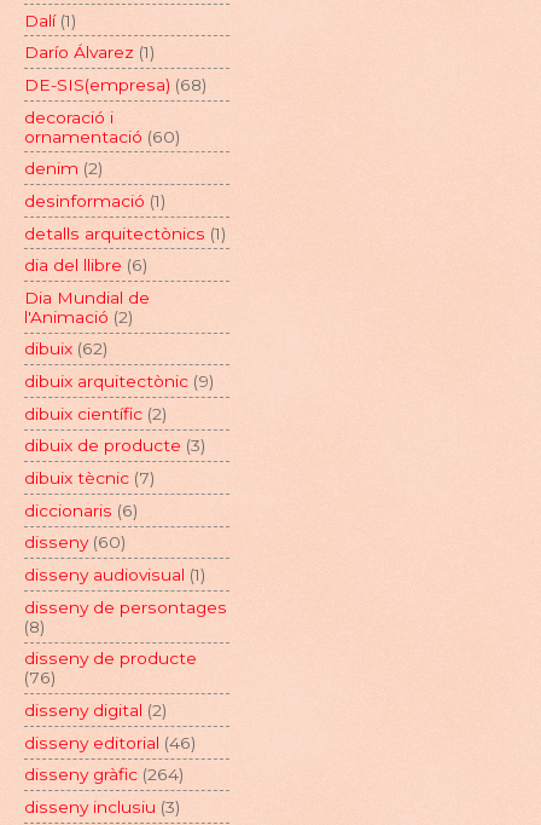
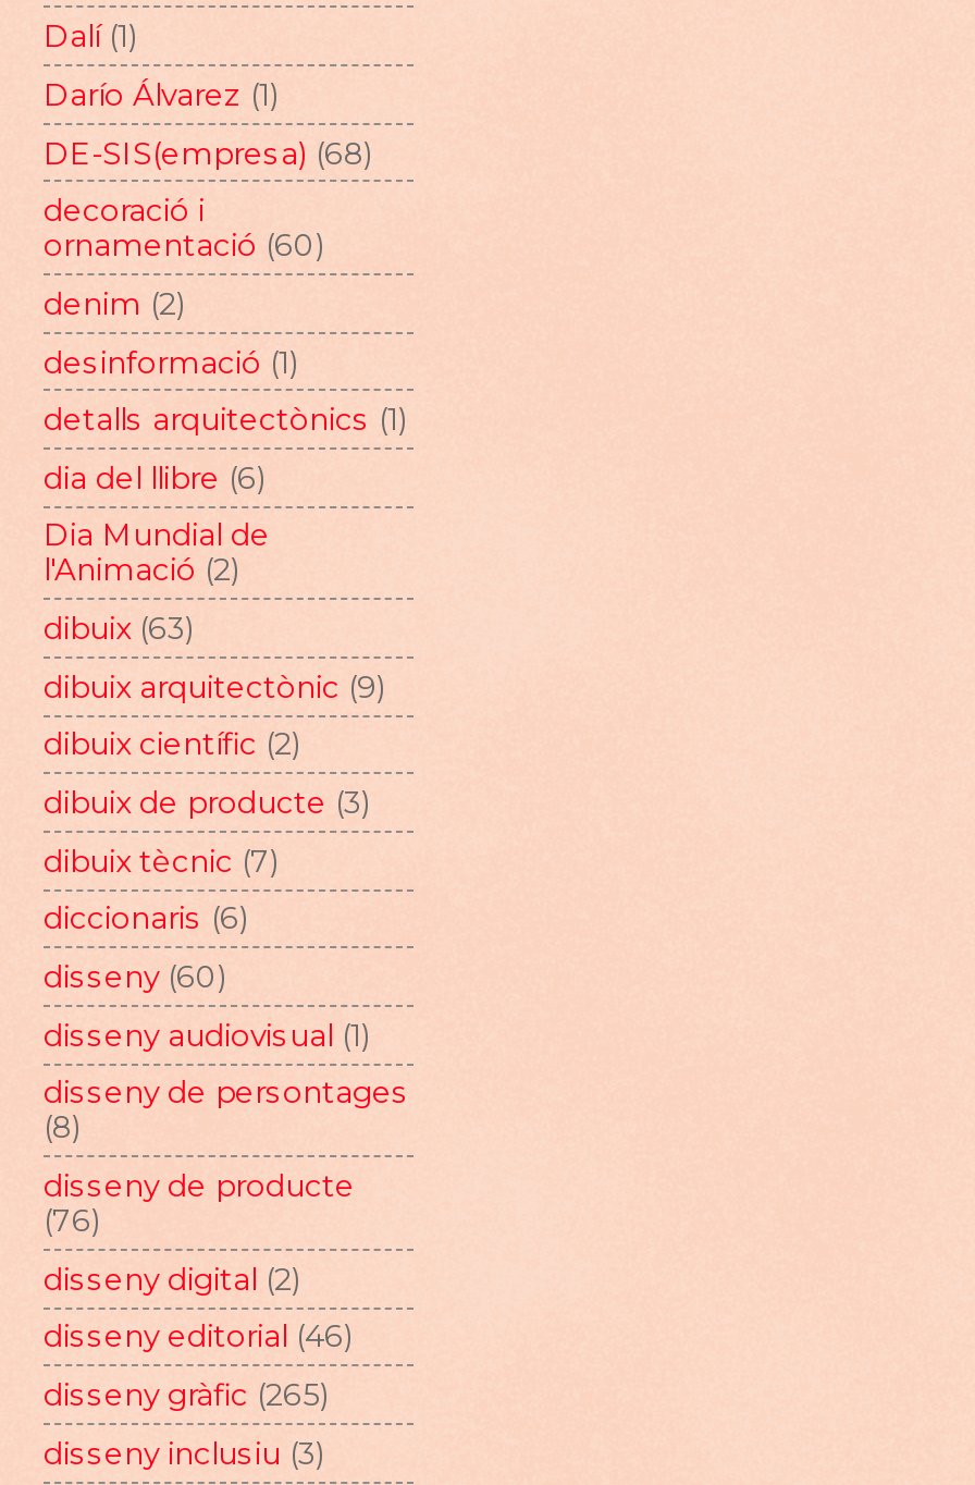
[24,339,107,359] dibuix (62) -> [44,611,194,646] dibuix (63)
[24,765,184,784] disseny gràfic (264) -> [44,1377,329,1412] disseny gràfic (265)

